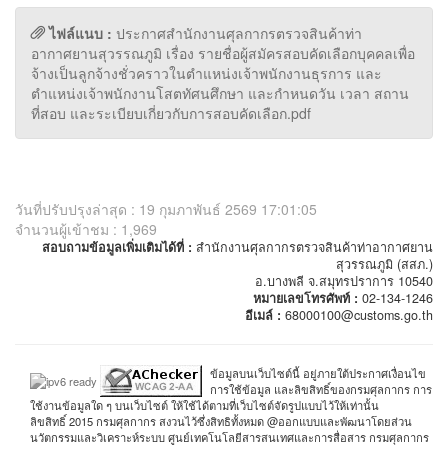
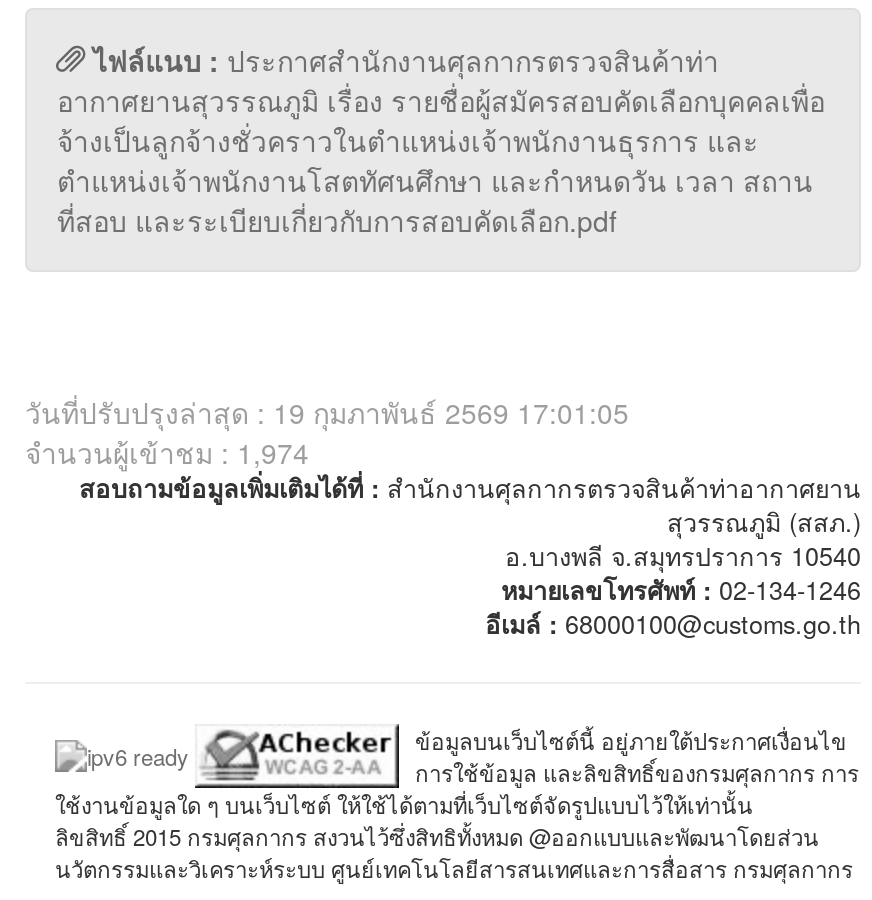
[15,219,157,239] จำนวนผู้เข้าชม : 1,969 -> [25,432,309,472] จำนวนผู้เข้าชม : 1,974

